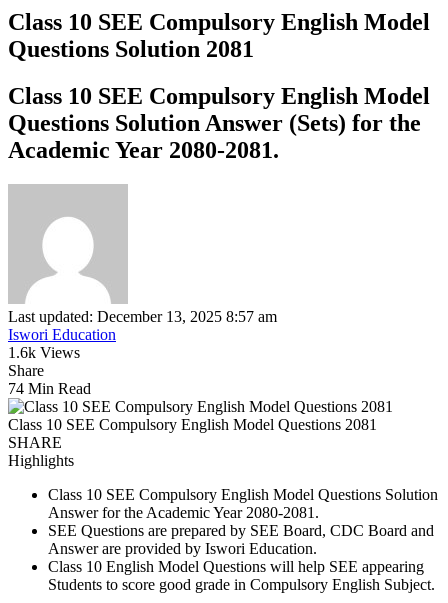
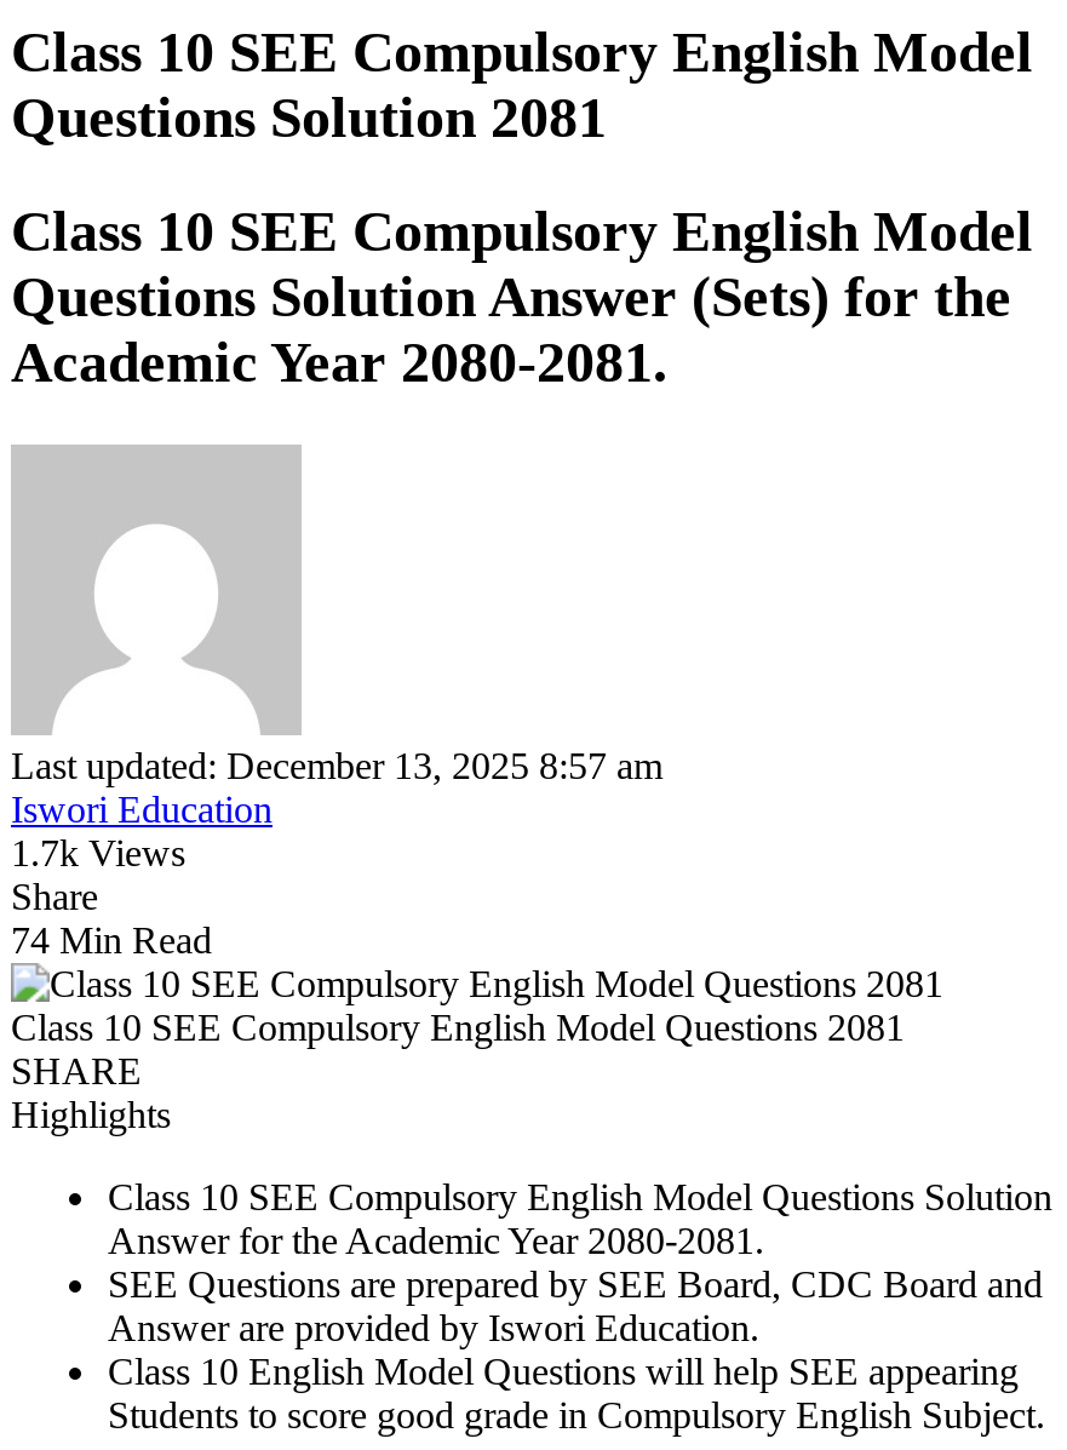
[8,344,80,361] 1.6k Views -> [11,831,185,873] 1.7k Views

